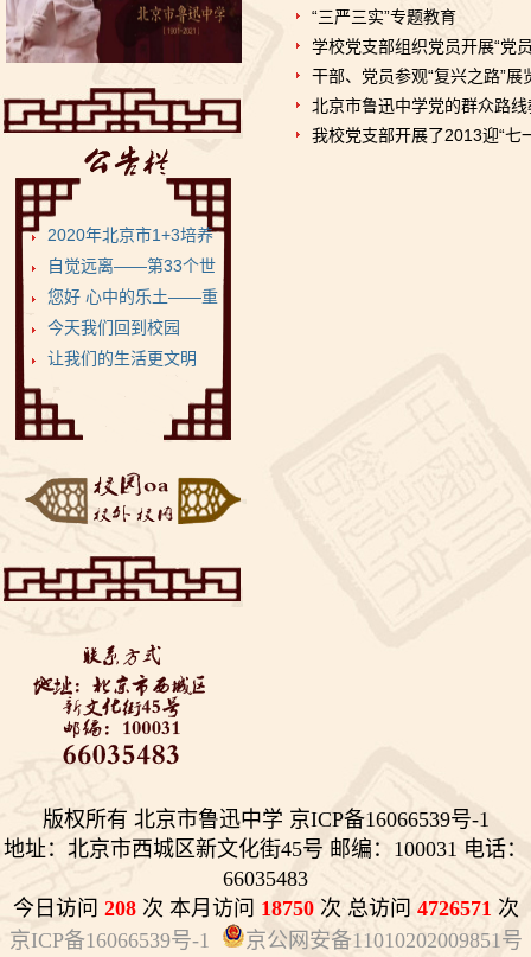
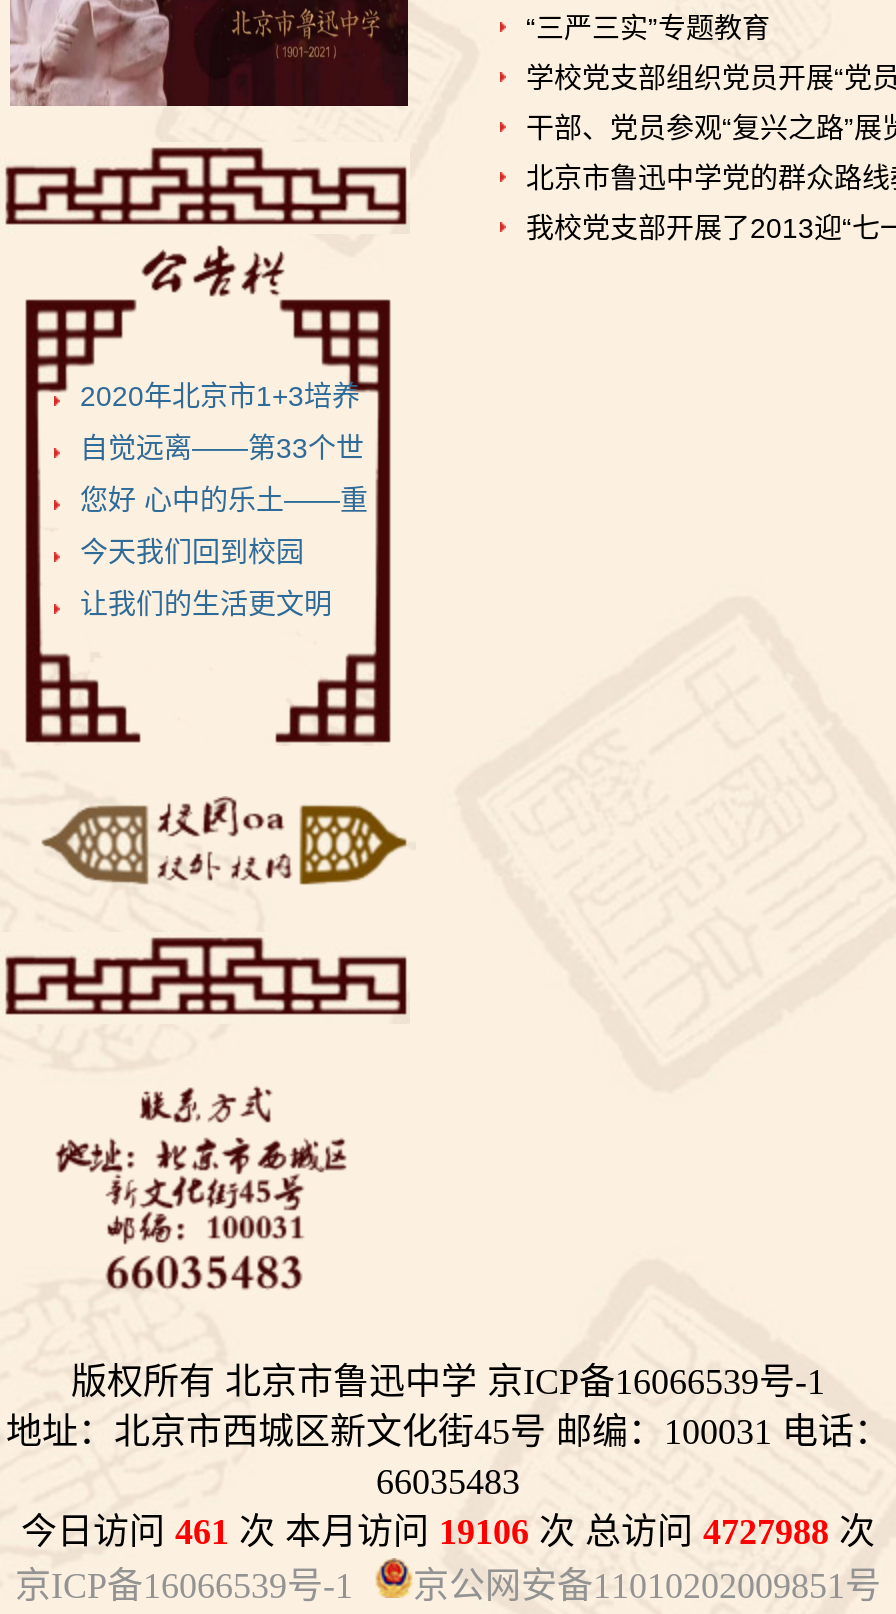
[12,897,519,920] 今日访问208次 本月访问18750次 总访问4726571次 -> [21,1512,875,1552] 今日访问461次 本月访问19106次 总访问4727988次

